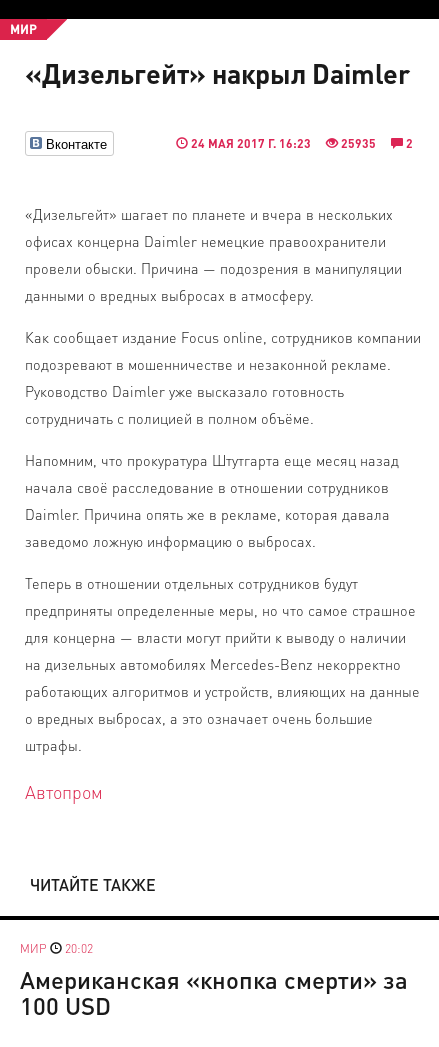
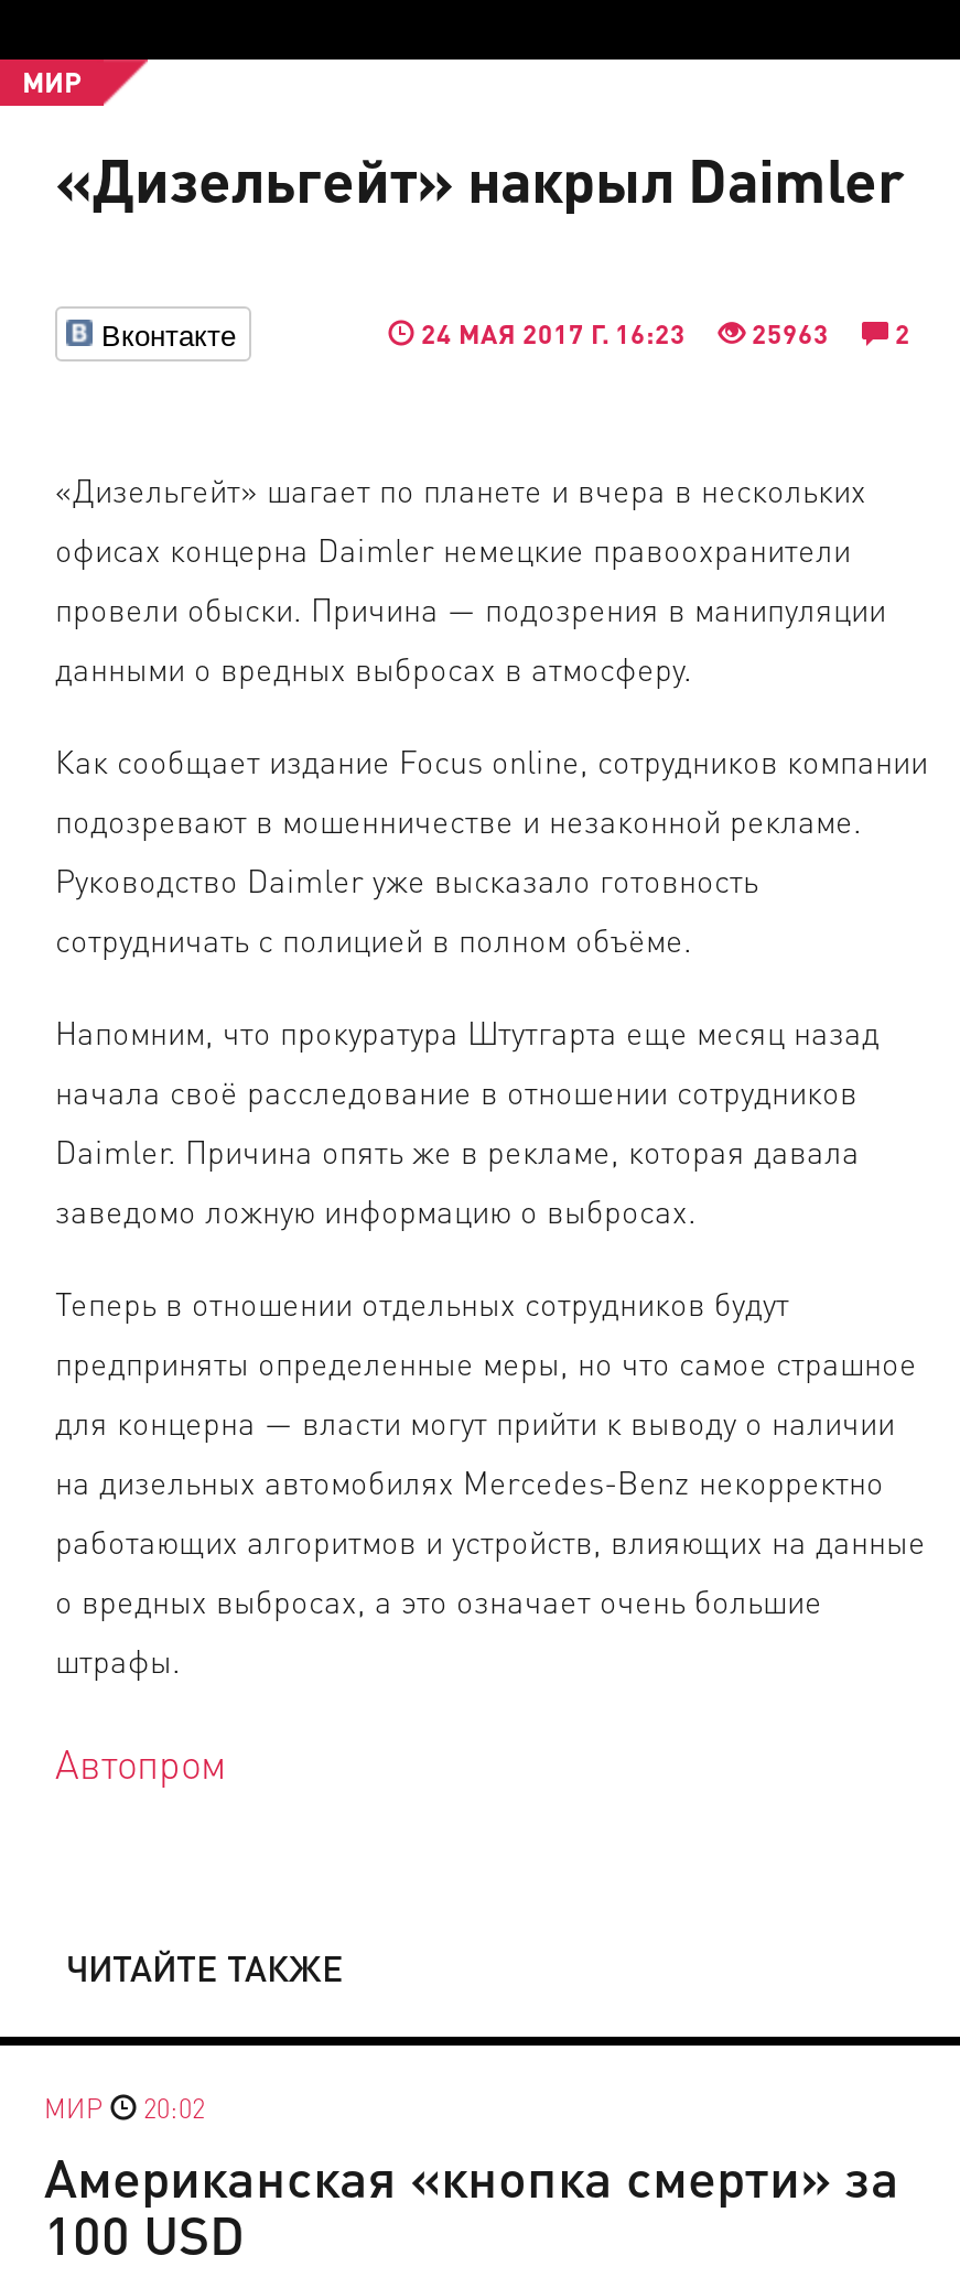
[188,136,413,151] 24 МАЯ 2017 Г. 16:23 25935 2 -> [414,317,910,350] 24 МАЯ 2017 Г. 16:23 25963 2

